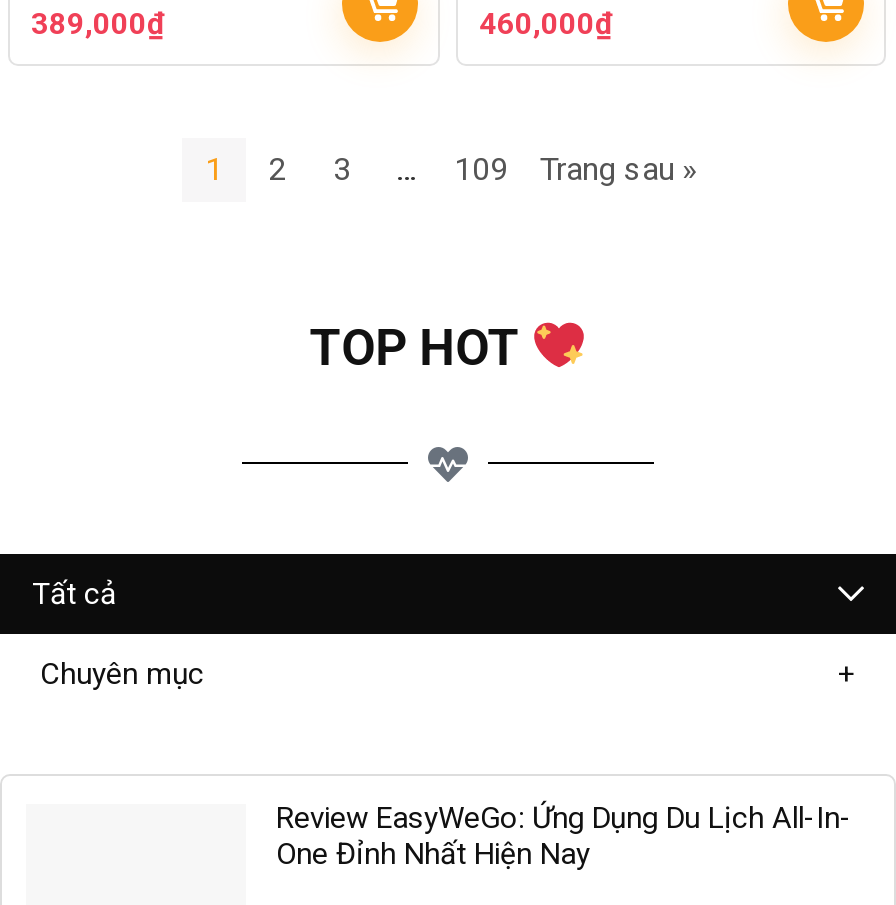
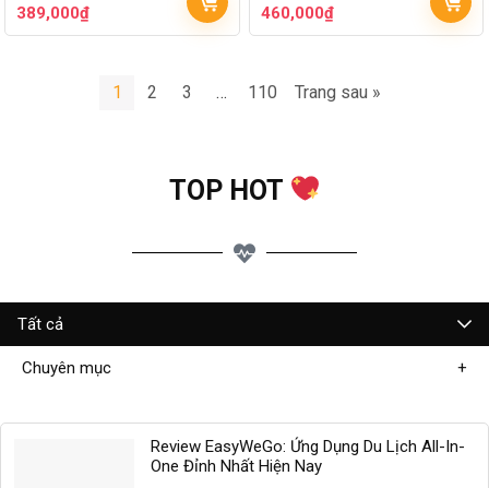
[454,150,508,188] 109 -> [248,82,277,103] 110

